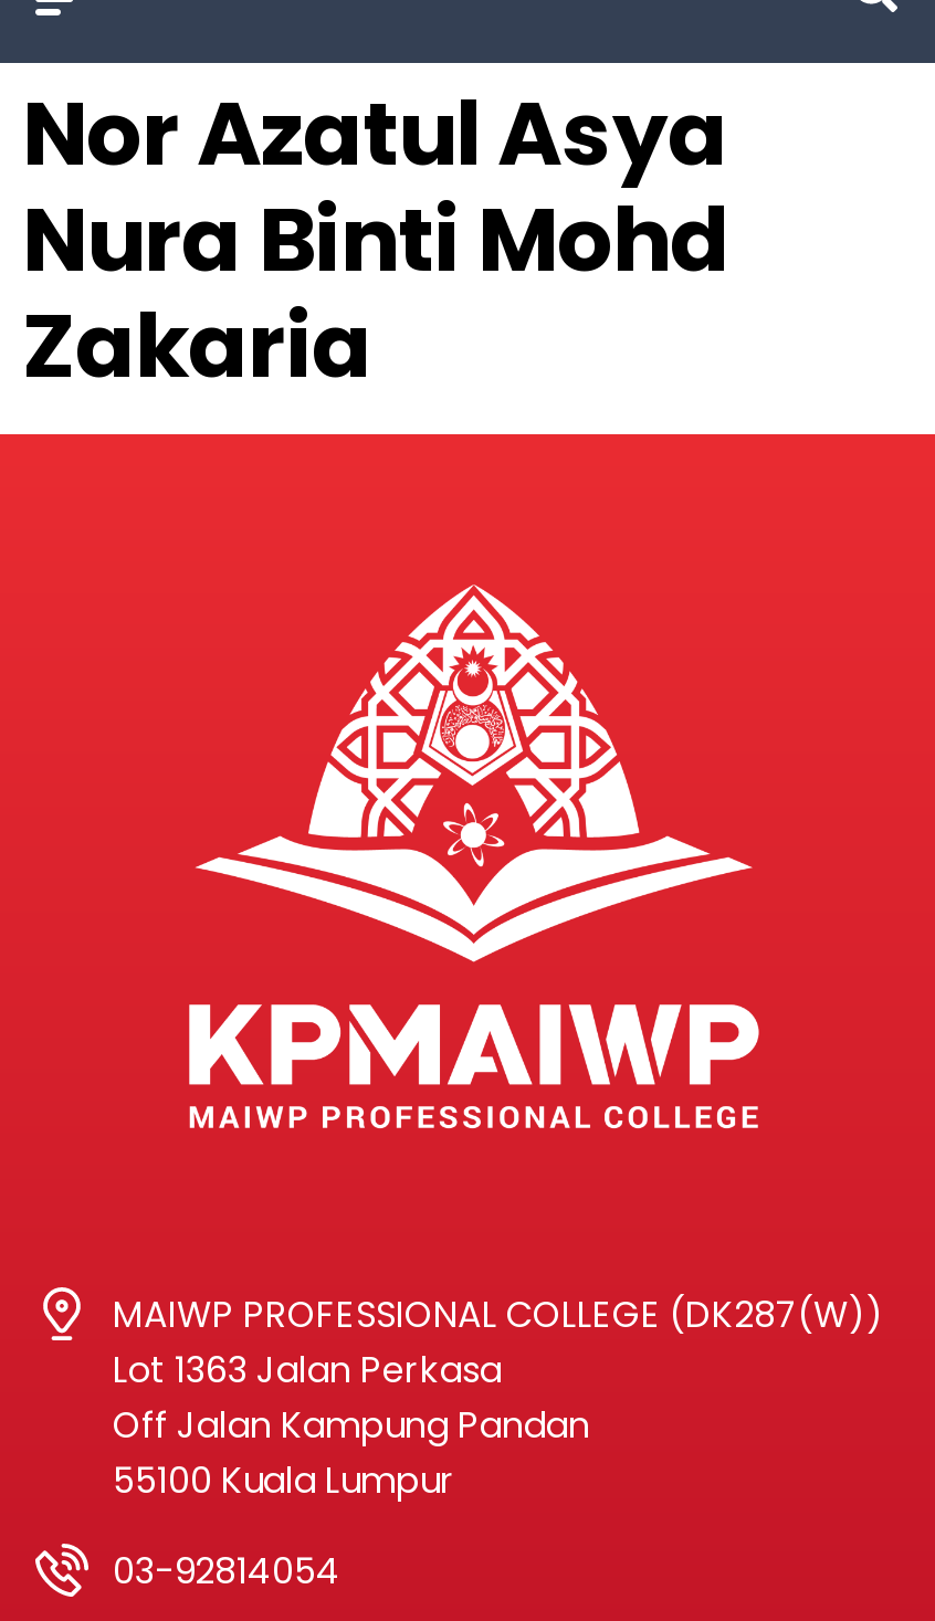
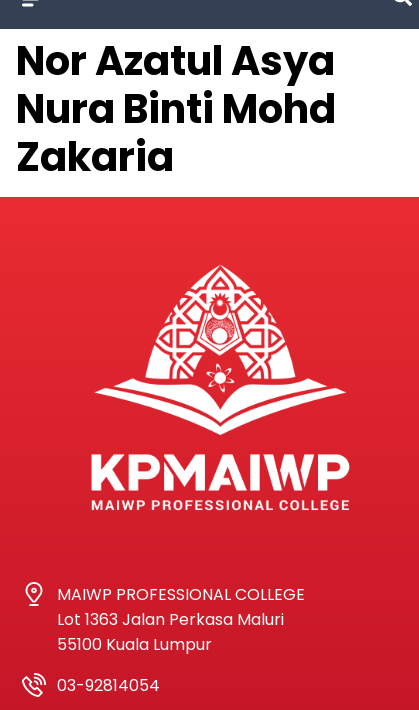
[113,1289,884,1450] MAIWP PROFESSIONAL COLLEGE (DK287(W)) | Lot 1363 Jalan Perkasa | Off Jalan Kampung Pandan -> [57,583,305,631] MAIWP PROFESSIONAL COLLEGE | Lot 1363 Jalan Perkasa Maluri

